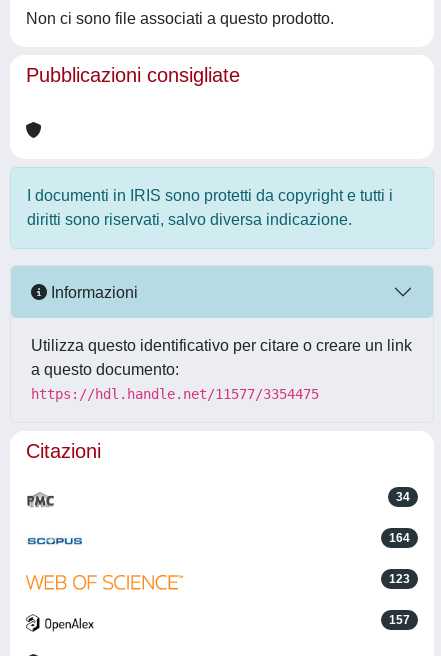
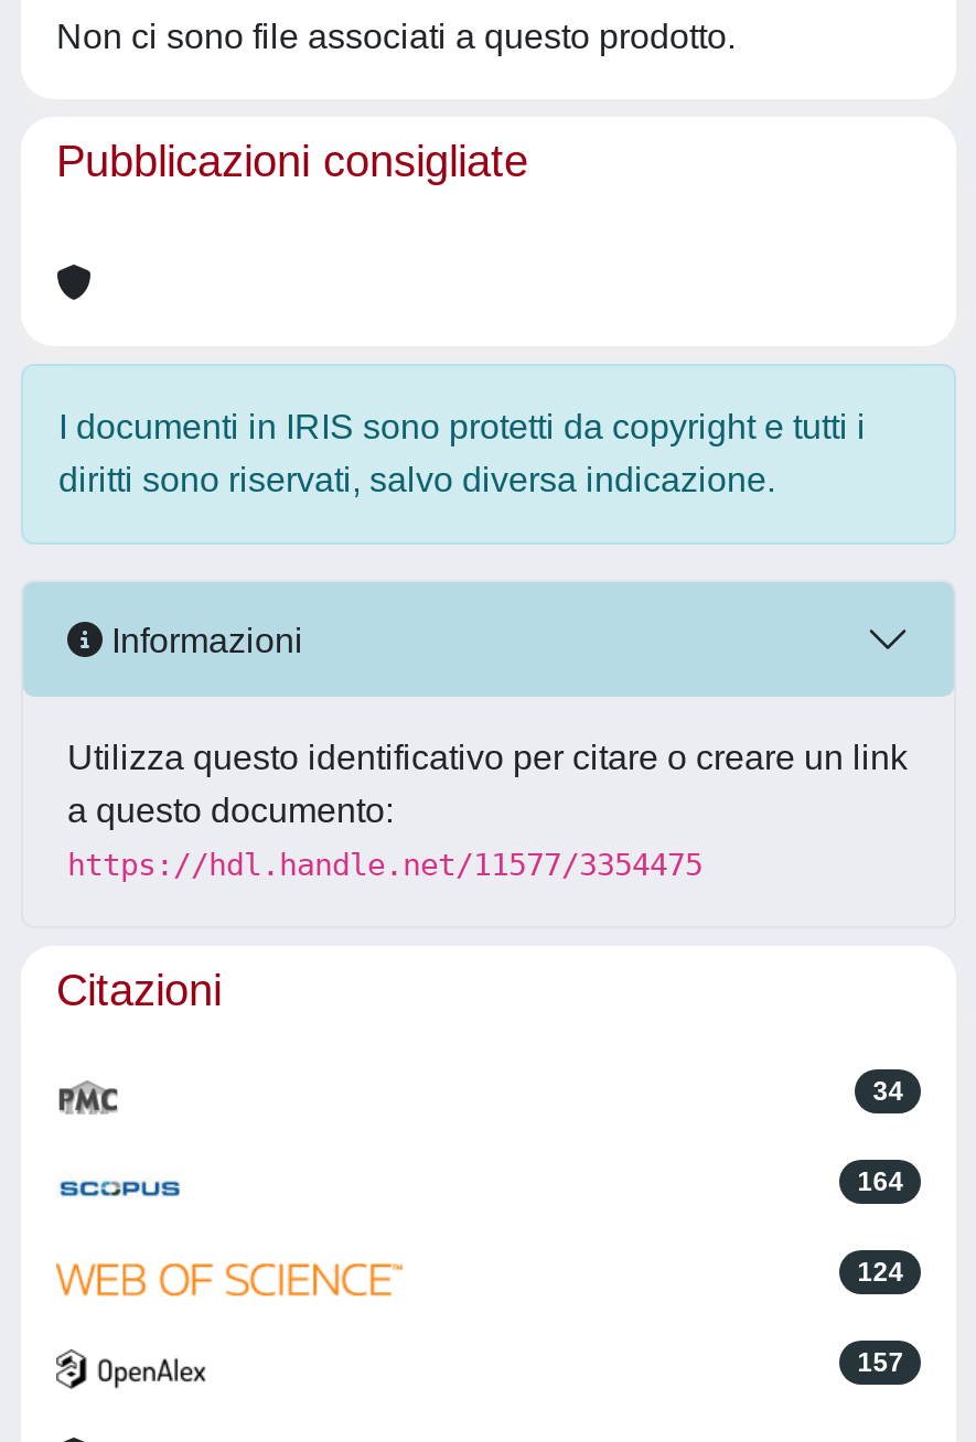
[389,572,410,586] 123 -> [857,1257,904,1288] 124

